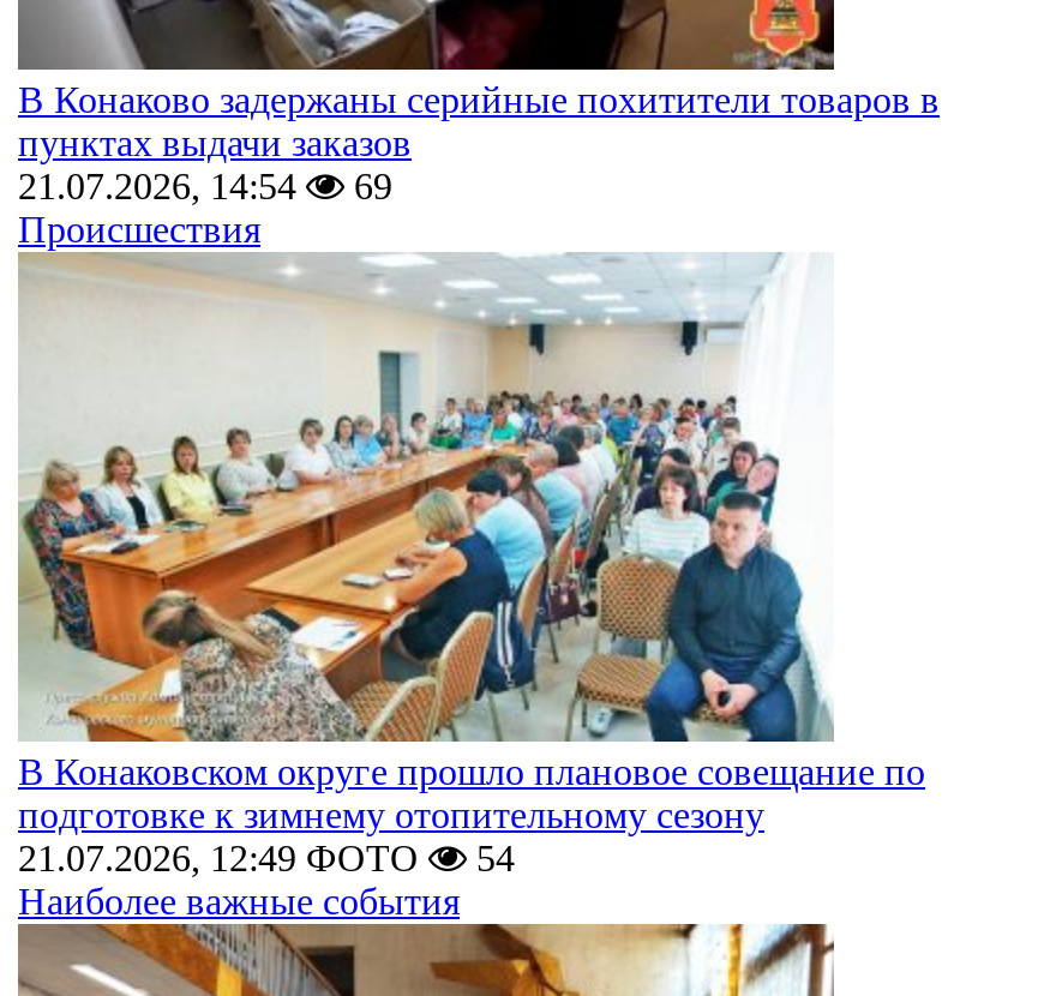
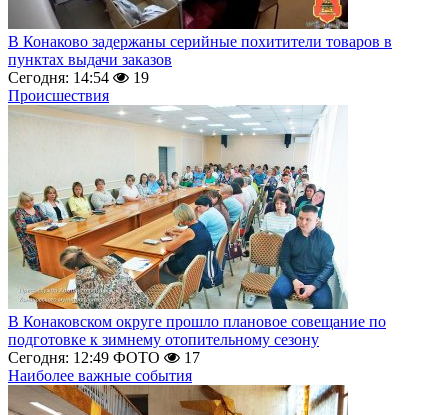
[18,166,392,206] 21.07.2026, 14:54 | 69 -> [8,69,149,86] Сегодня: 14:54 | 19
[18,838,428,878] 21.07.2026, 12:49 ФОТО -> [8,349,164,366] Сегодня: 12:49 ФОТО
[467,838,515,878] 54 -> [180,349,200,366] 17

